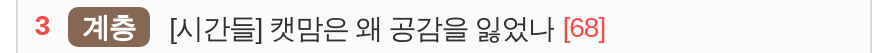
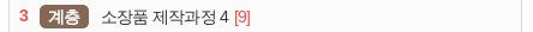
[169,11,605,44] [시간들] 캣맘은 왜 공감을 잃었나 [68] -> [100,7,250,27] 소장품 제작과정 4 [9]

